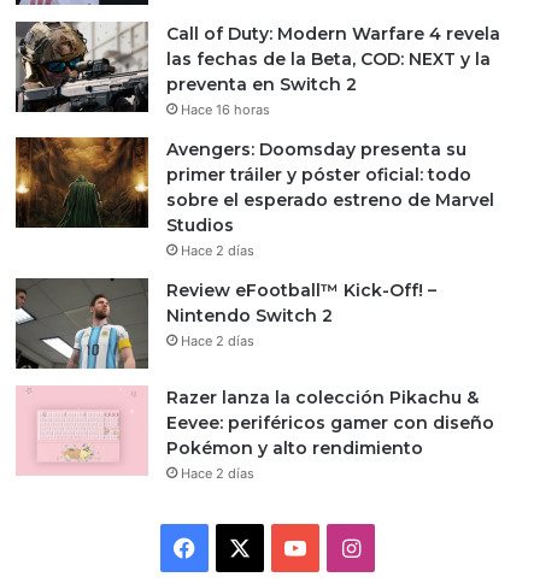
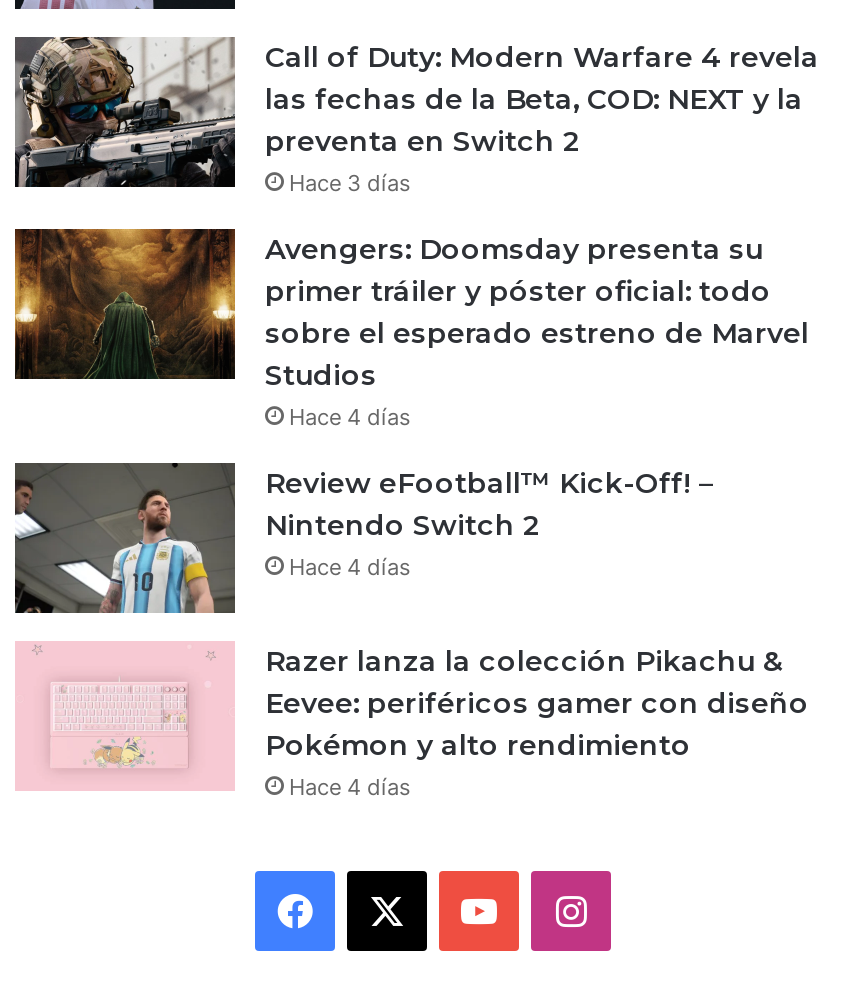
[181,101,270,118] Hace 16 horas -> [289,168,411,196] Hace 3 días
[181,242,254,259] Hace 2 días -> [289,402,411,430] Hace 4 días
[181,332,254,349] Hace 2 días -> [289,552,411,580] Hace 4 días
[181,465,254,482] Hace 2 días -> [289,772,411,800] Hace 4 días

